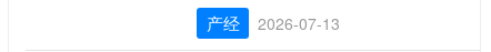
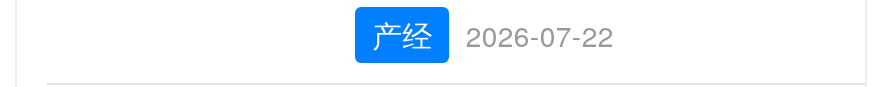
[206,12,340,35] 产经 2026-07-13 -> [372,14,614,56] 产经 2026-07-22

